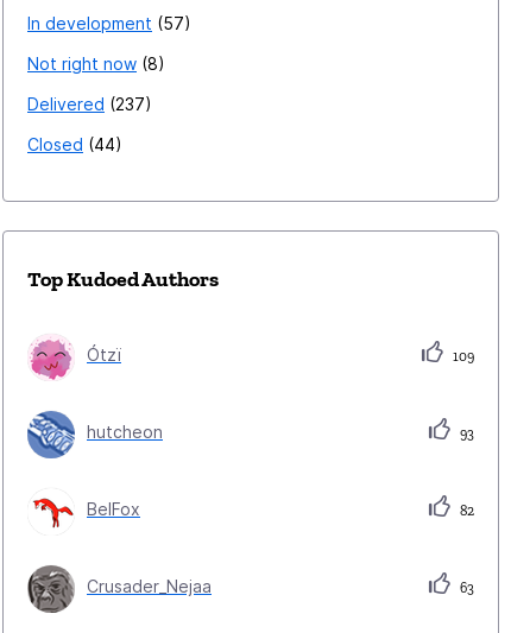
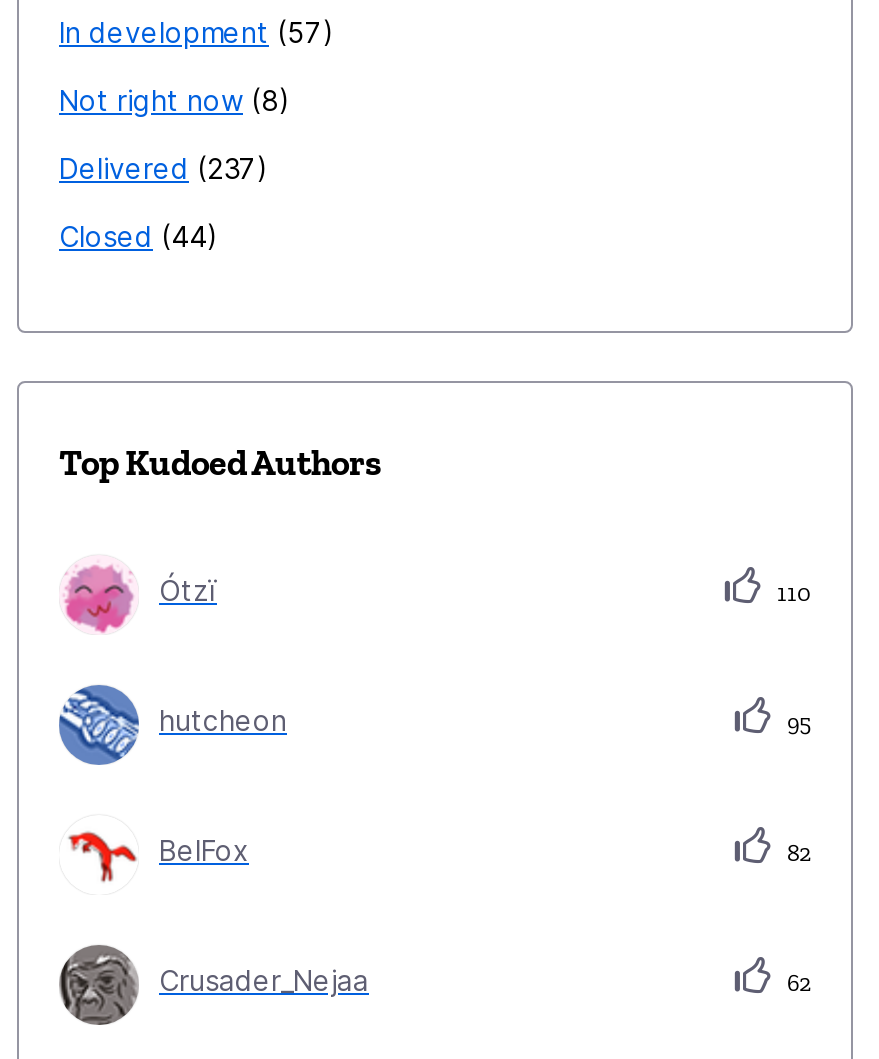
[449,348,474,365] 109 -> [771,579,811,607] 110
[456,425,474,442] 93 -> [781,709,811,737] 95
[456,580,474,596] 63 -> [781,969,811,997] 62

